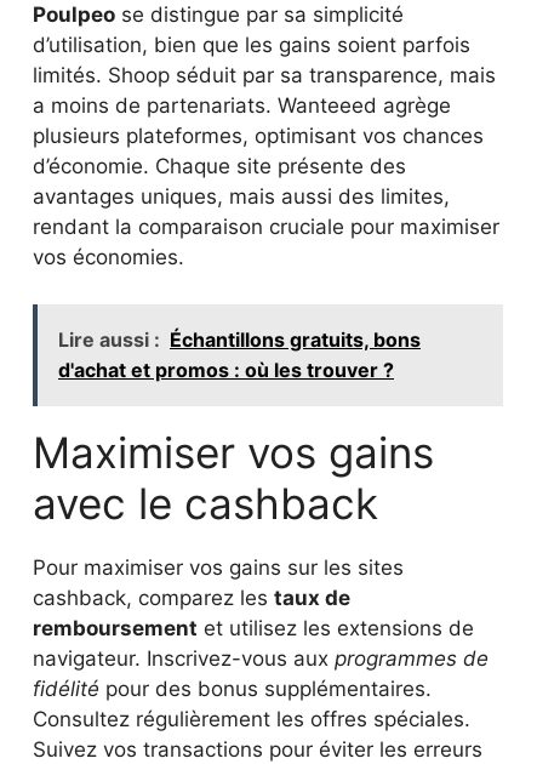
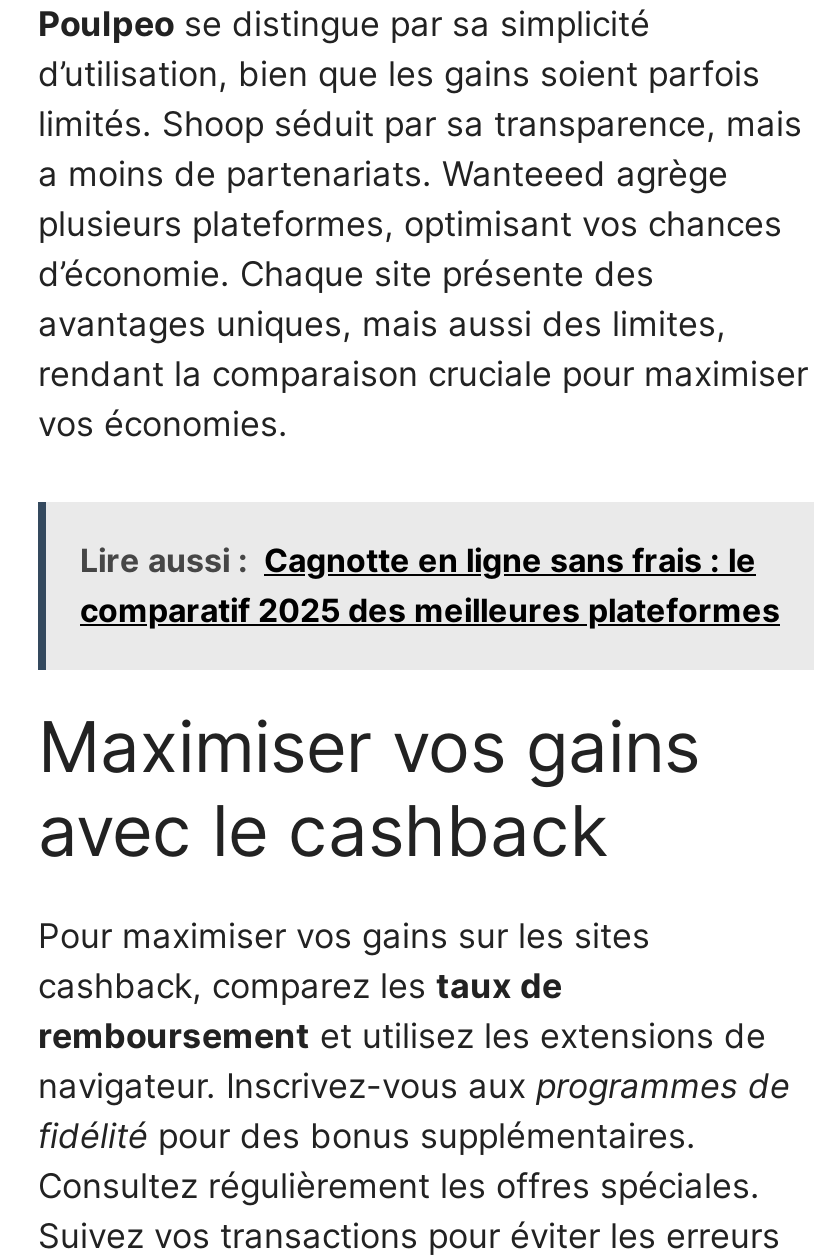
[58,327,421,382] Lire aussi : Échantillons gratuits, bons | d'achat et promos : où les trouver ? -> [80,539,780,629] Lire aussi : Cagnotte en ligne sans frais : le | comparatif 2025 des meilleures plateformes

